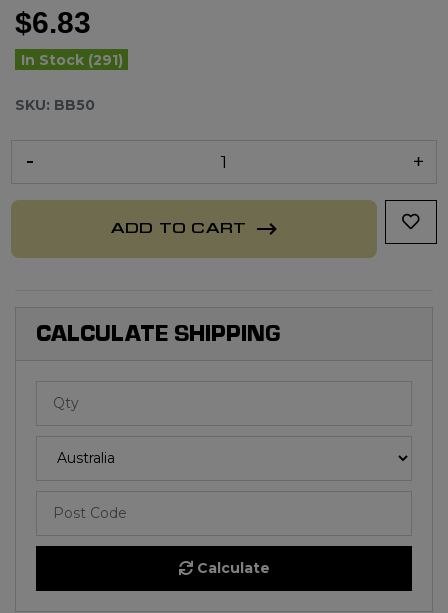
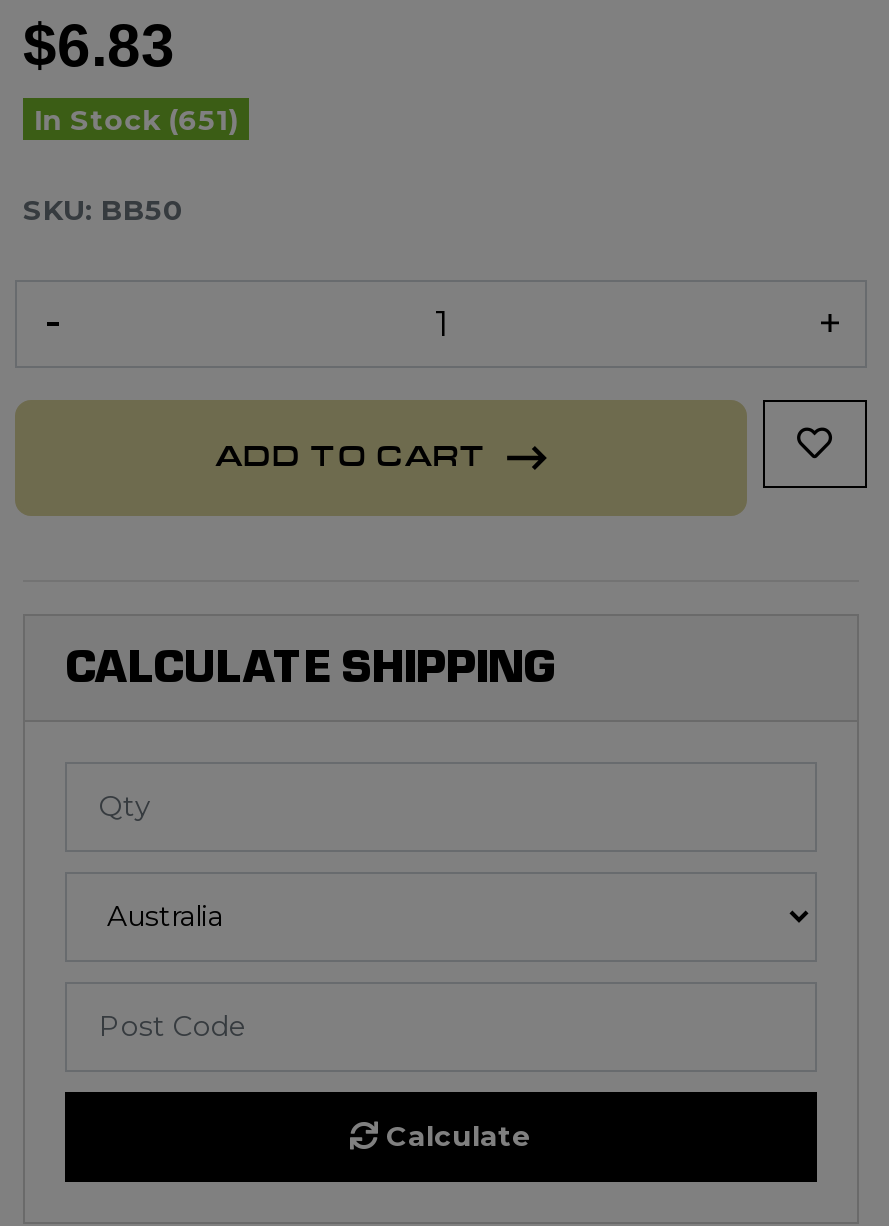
[21,50,123,68] In Stock (291) -> [34,101,238,137] In Stock (651)

